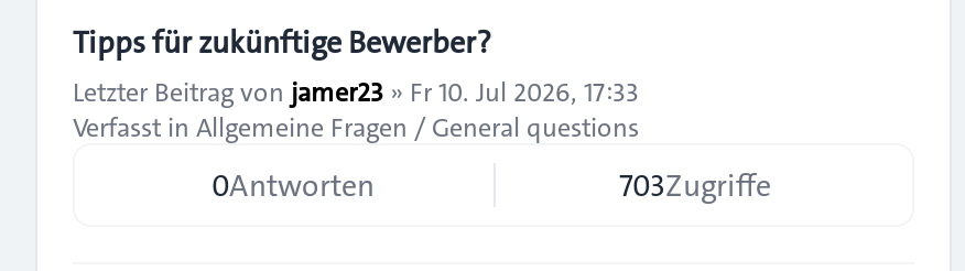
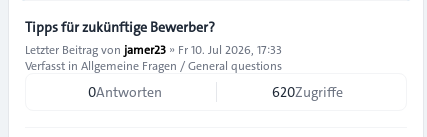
[619,163,771,207] 703Zugriffe -> [272,82,343,102] 620Zugriffe

